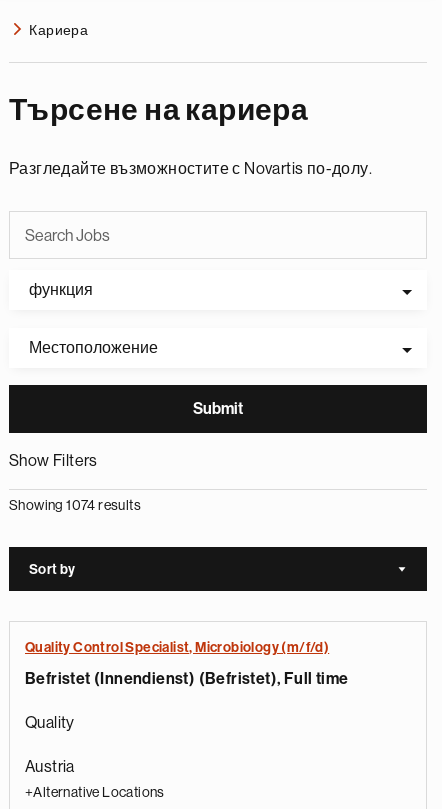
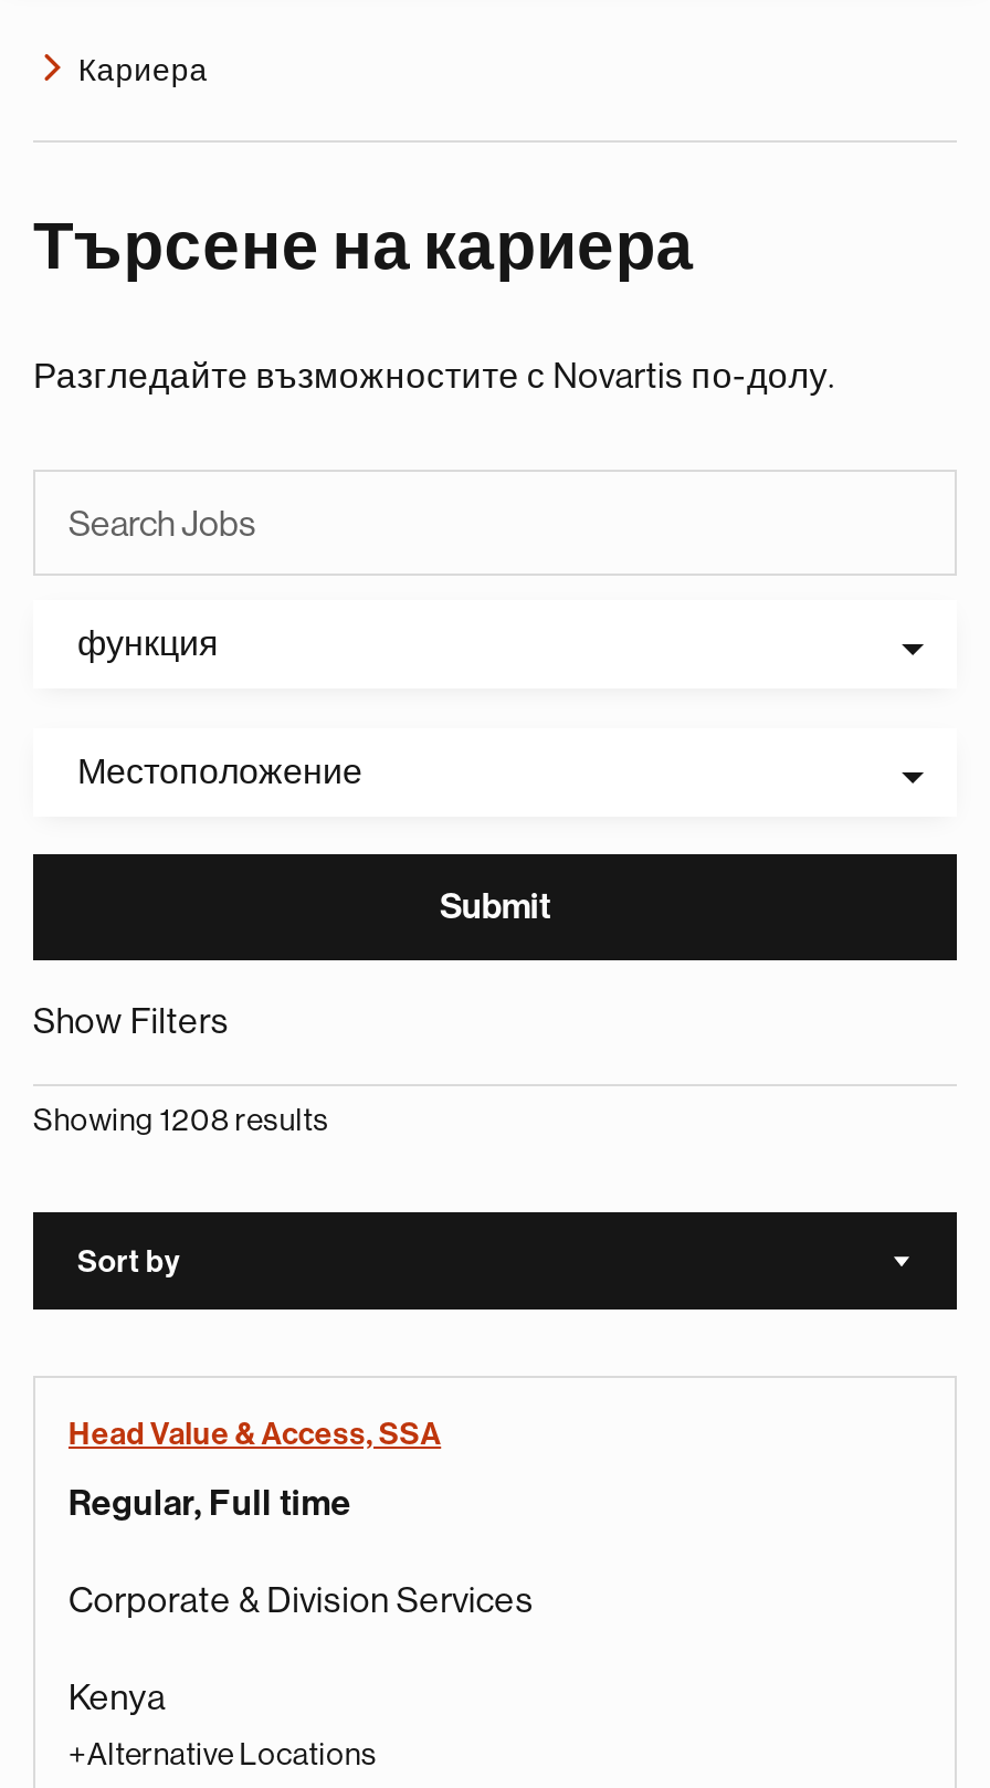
[9,498,141,512] Showing 1074 results -> [33,1104,329,1135] Showing 1208 results
[25,640,329,654] Quality Control Specialist, Microbiology (m/f/d) -> [69,1418,441,1449] Head Value & Access, SSA
[25,671,348,687] Befristet (Innendienst) (Befristet), Full time -> [69,1486,352,1522] Regular, Full time
[25,715,75,731] Quality -> [69,1584,534,1619] Corporate & Division Services
[25,759,75,775] Austria -> [69,1681,166,1716] Kenya

